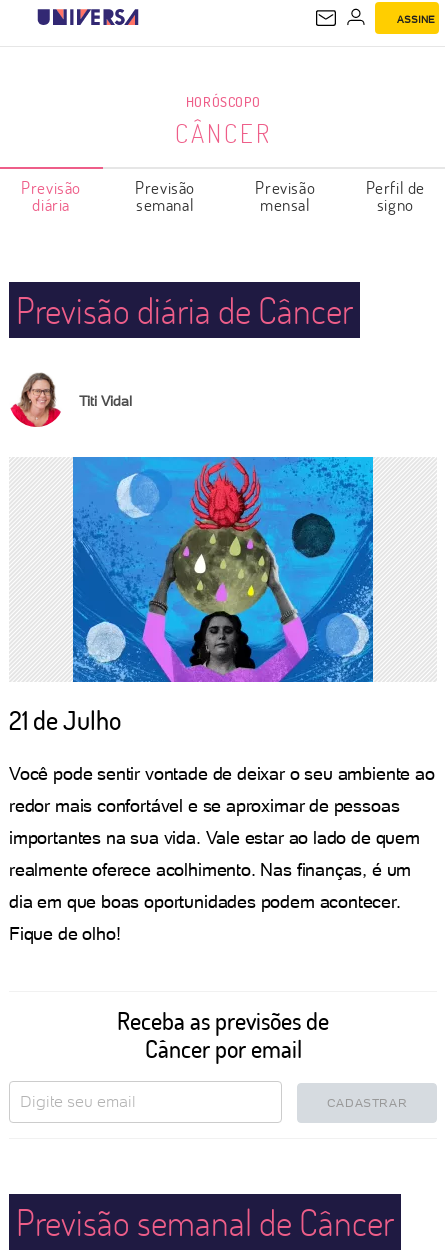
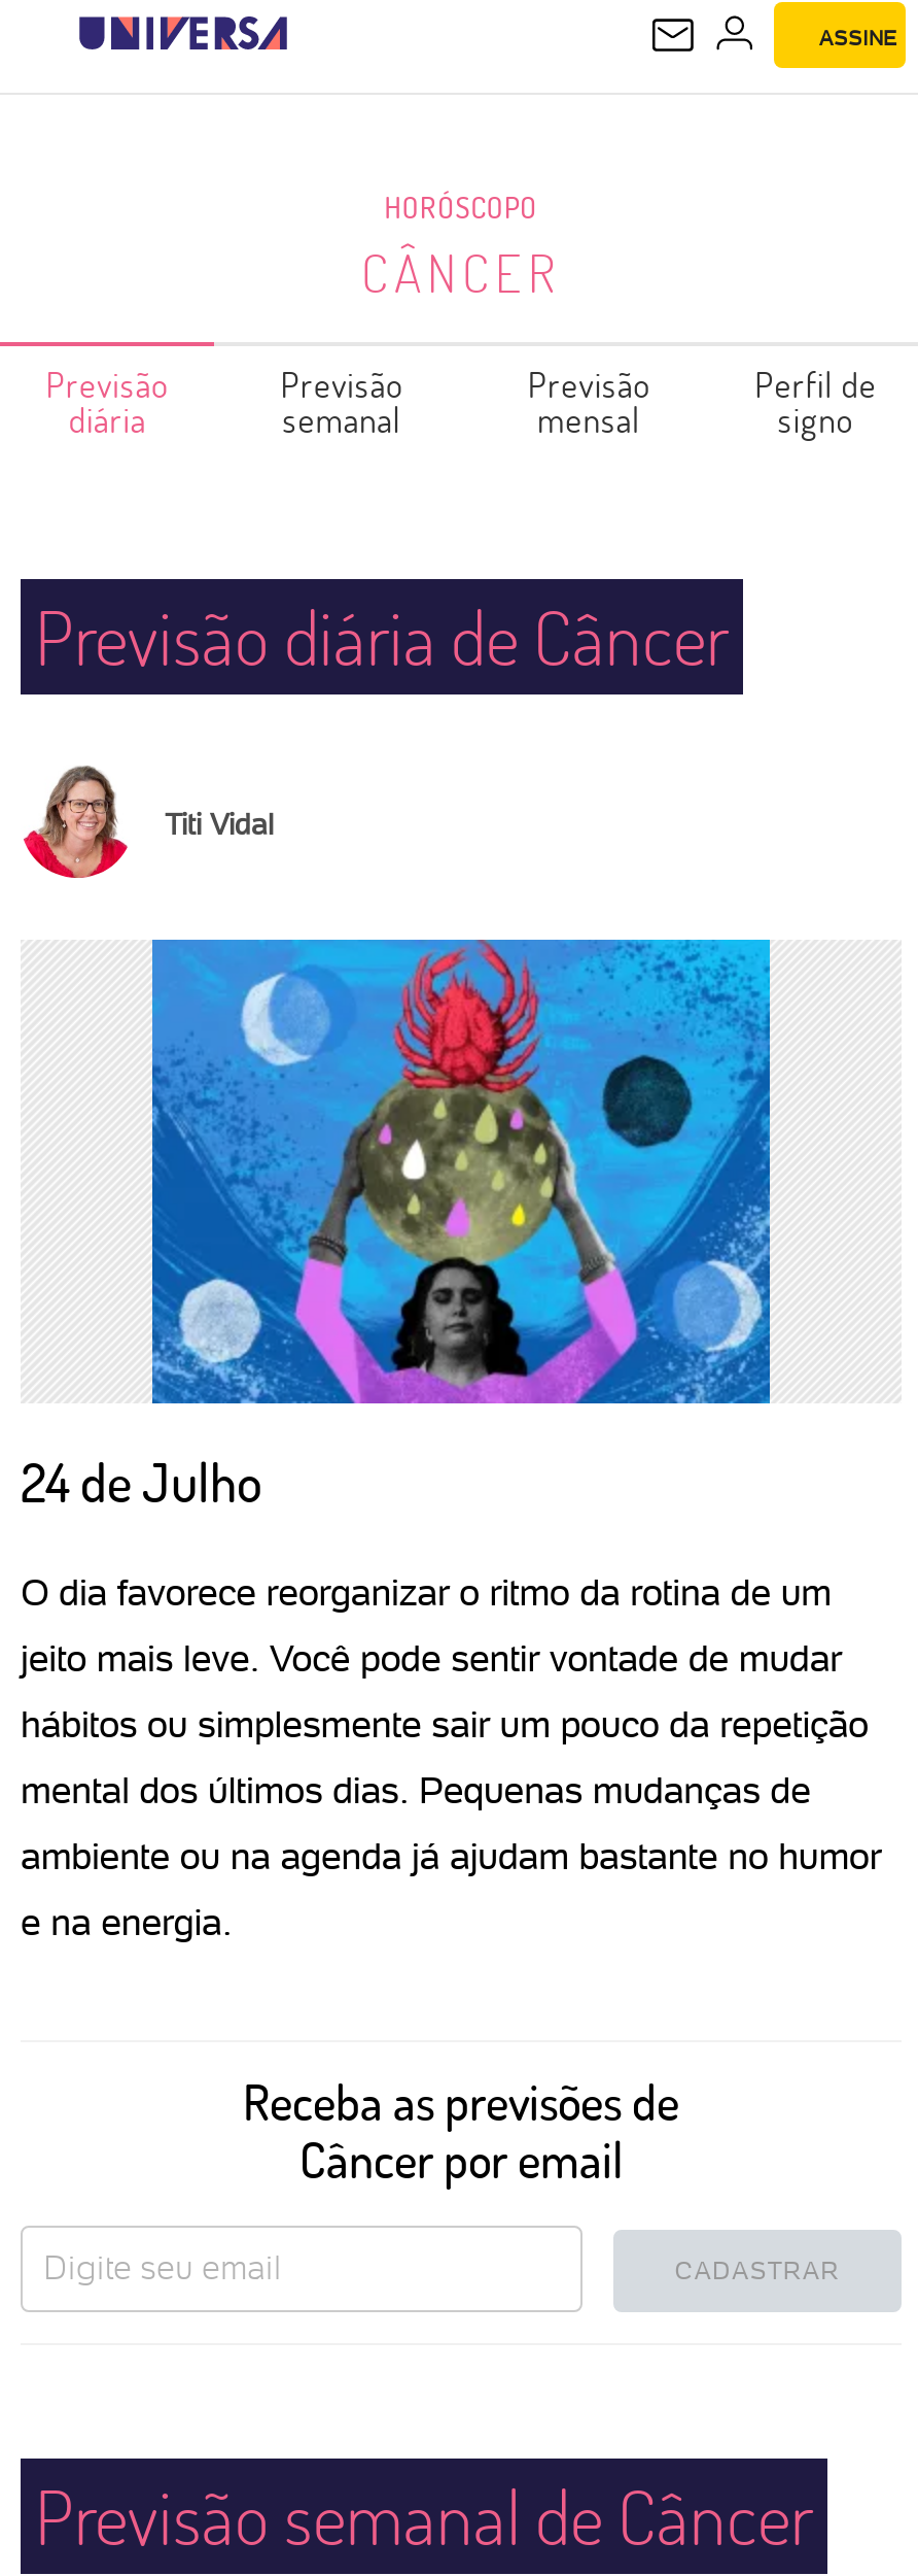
[9,703,121,737] 21 de Julho -> [21,1447,261,1517] 24 de Julho
[9,763,435,784] Você pode sentir vontade de deixar o seu ambiente ao -> [21,1570,832,1614] O dia favorece reorganizar o ritmo da rotina de um
[9,795,399,816] redor mais confortável e se aproximar de pessoas -> [21,1636,842,1680] jeito mais leve. Você pode sentir vontade de mudar
[9,827,420,848] importantes na sua vida. Vale estar ao lado de quem -> [21,1702,869,1745] hábitos ou simplesmente sair um pouco da repetição
[9,859,411,880] realmente oferece acolhimento. Nas finanças, é um -> [21,1768,811,1811] mental dos últimos dias. Pequenas mudanças de
[9,891,401,912] dia em que boas oportunidades podem acontecer. -> [21,1834,881,1877] ambiente ou na agenda já ajudam bastante no humor
[9,923,120,944] Fique de olho! -> [21,1900,232,1943] e na energia.

